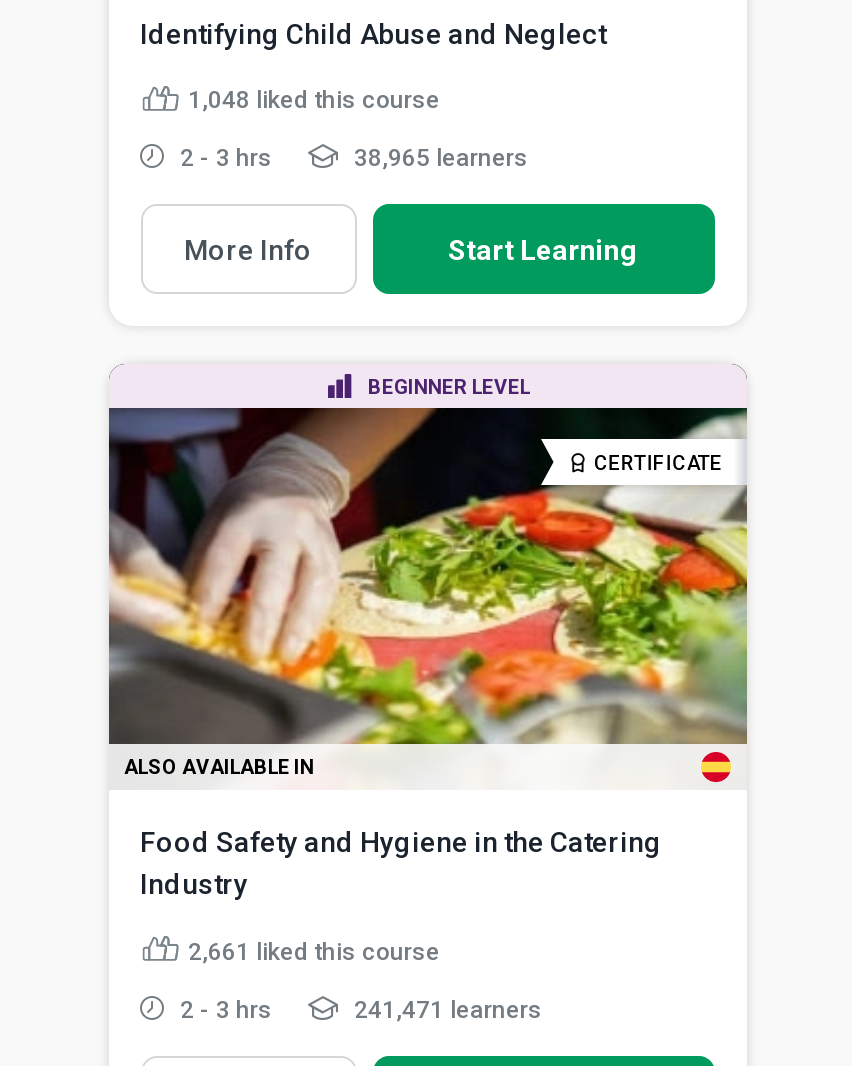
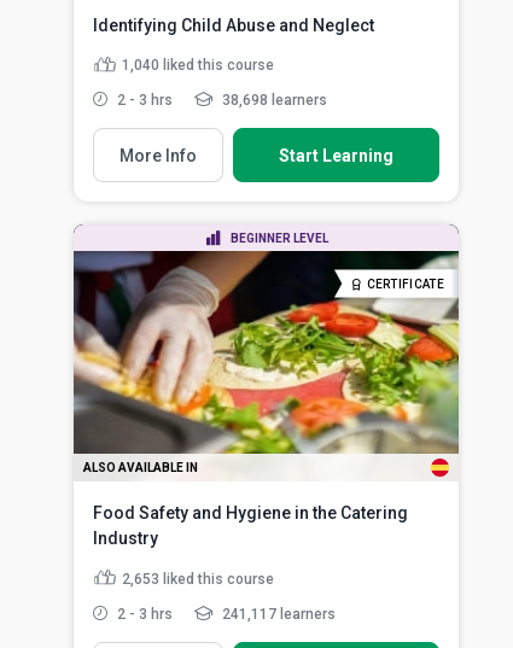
[188,86,440,114] 1,048 liked this course -> [121,57,273,74] 1,040 liked this course
[348,144,528,172] 38,965 learners -> [218,92,327,109] 38,698 learners
[188,938,440,966] 2,661 liked this course -> [121,571,273,587] 2,653 liked this course
[348,995,542,1023] 241,471 learners -> [218,605,335,622] 241,117 learners

